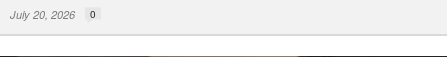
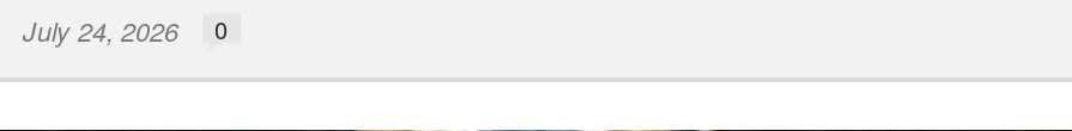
[10,7,96,22] July 20, 2026 0 -> [23,12,229,48] July 24, 2026 0

